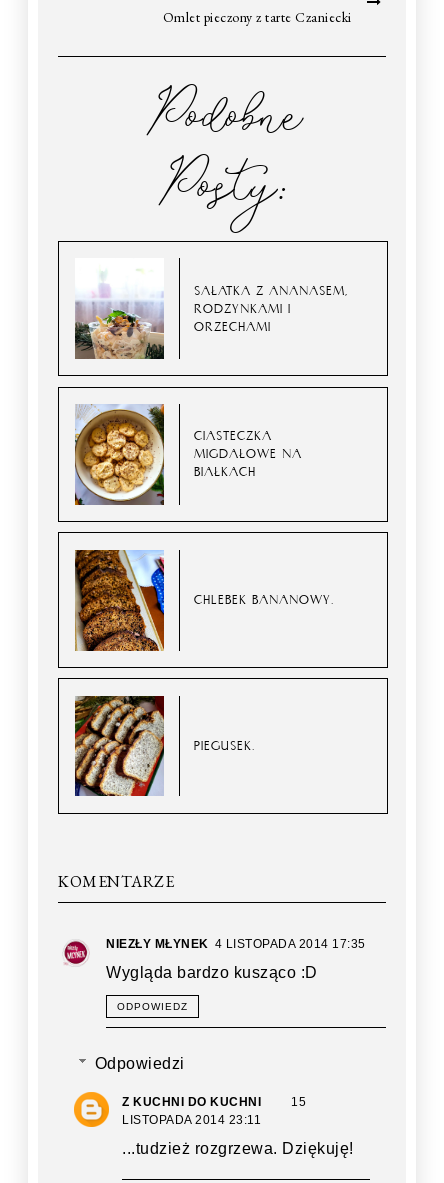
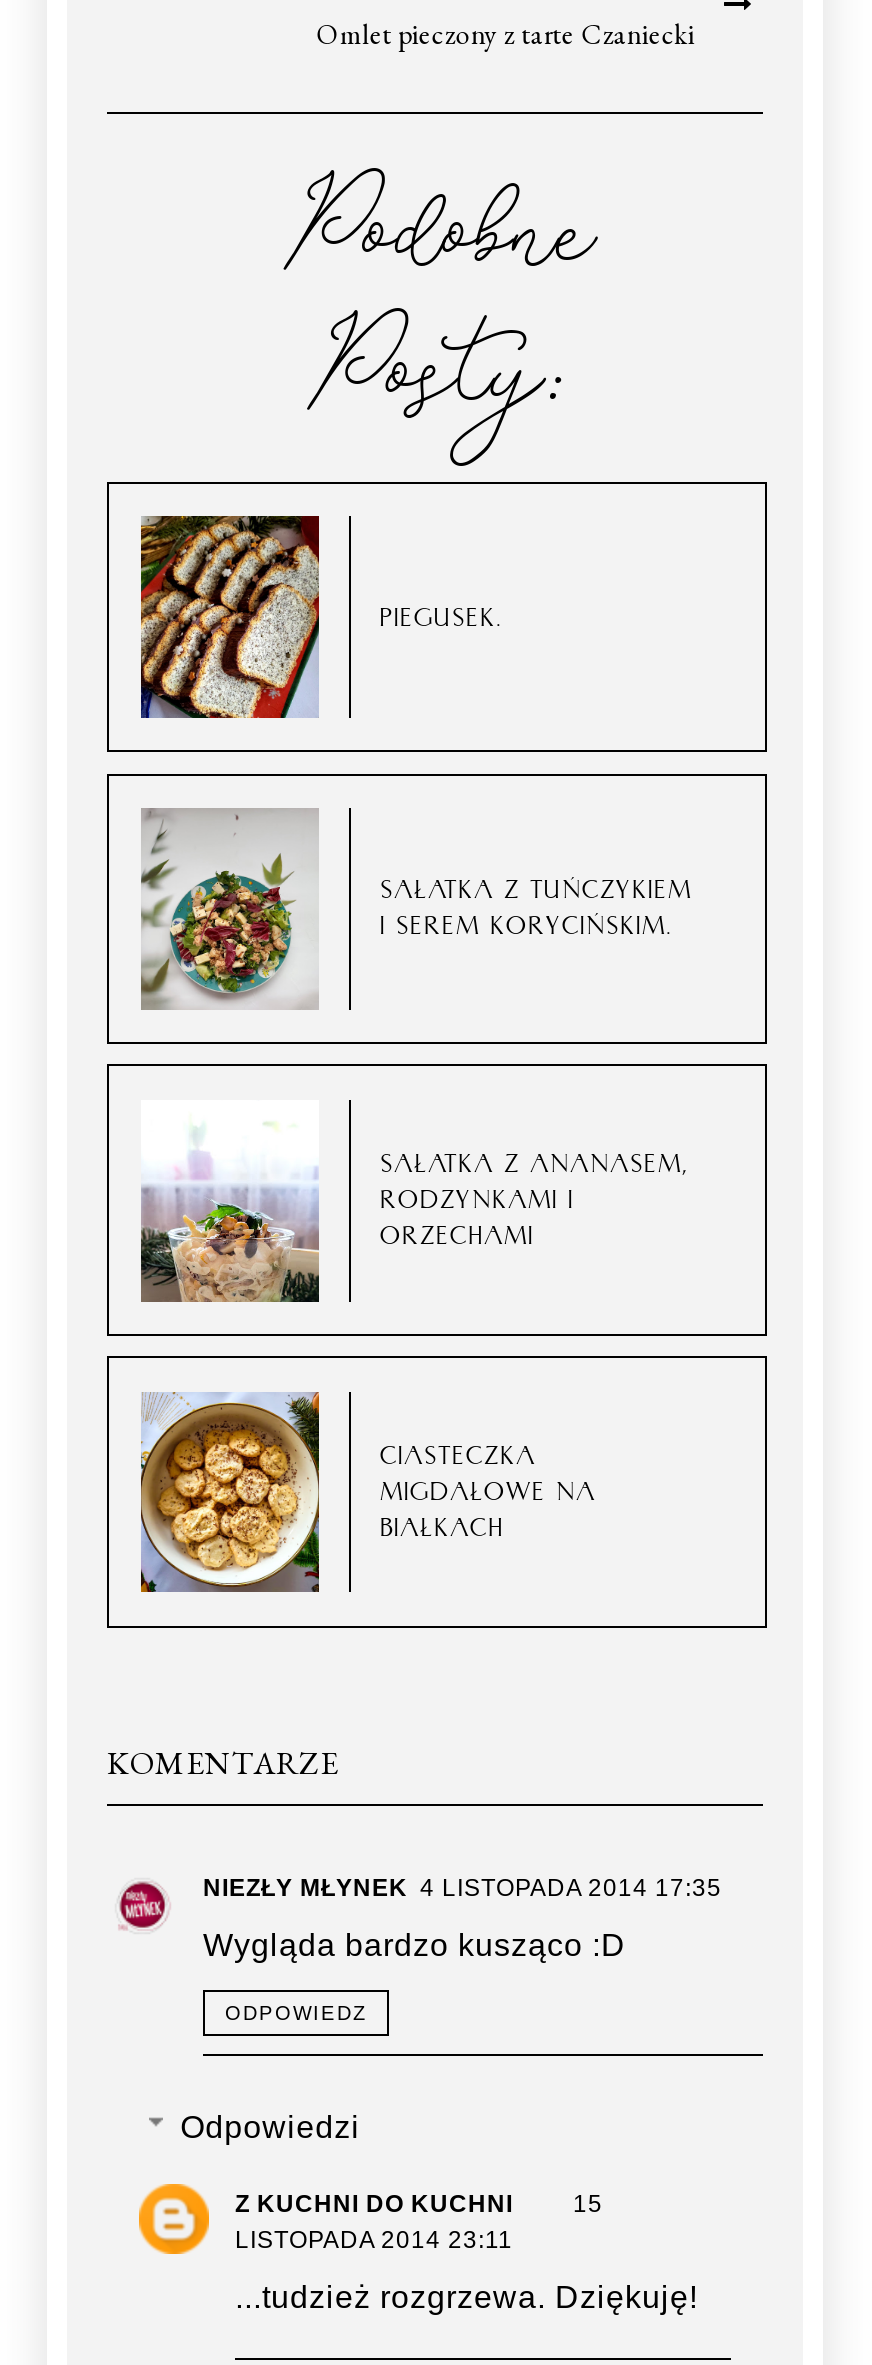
none -> [141,808,692,1010] [image] | SAŁATKA Z TUŃCZYKIEM | I SEREM KORYCIŃSKIM.
moved [73,280,348,479] -> [137,1144,688,1542]: [image] | SAŁATKA Z ANANASEM, | RODZYNKAMI I | ORZECHAMI | CIASTECZKA | MIGDAŁOWE NA | BIAŁKACH
[74,549,334,652] [image] | CHLEBEK BANANOWY. -> none
moved [74,695,255,797] -> [139,514,502,720]: [image] | PIEGUSEK.

